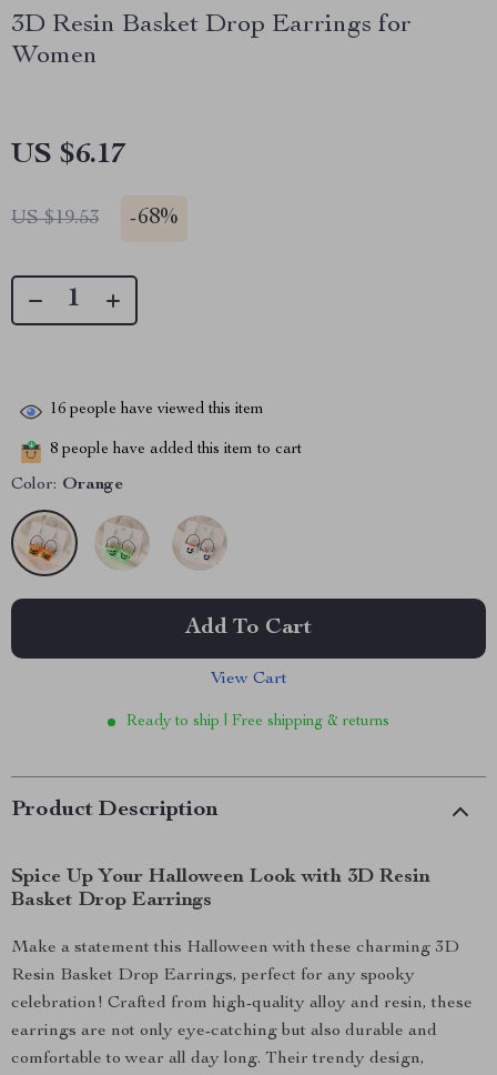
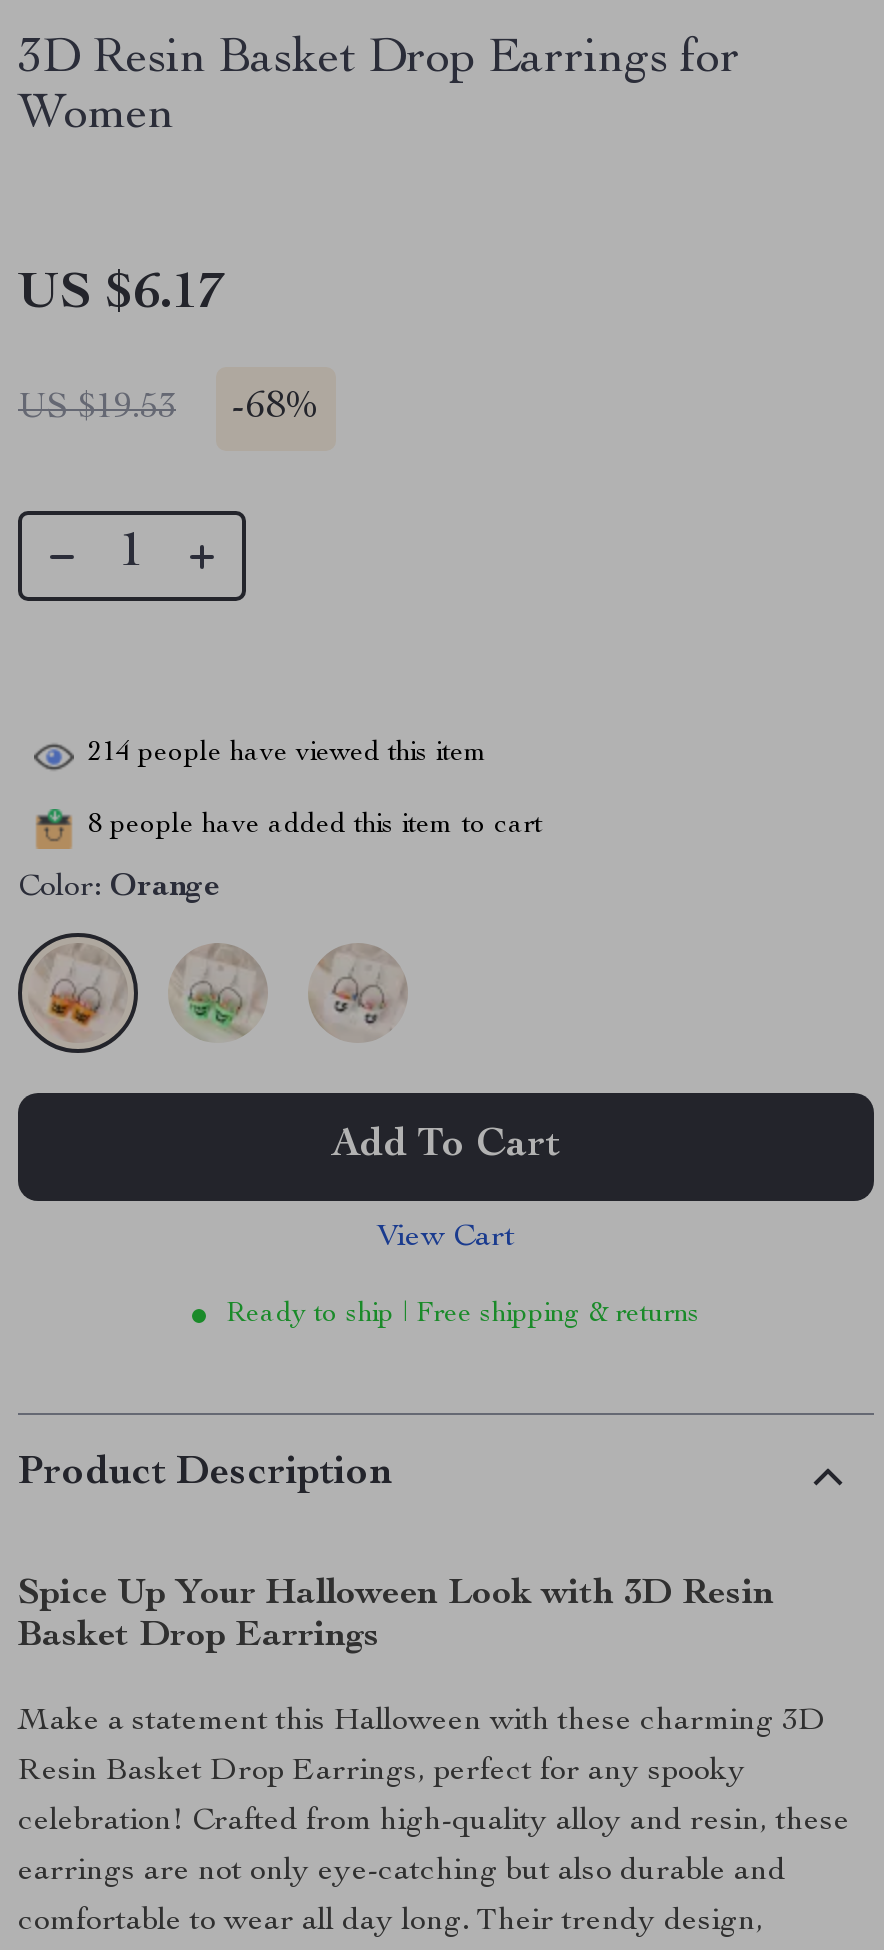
[50,402,264,418] 16 people have viewed this item -> [88,740,488,768] 214 people have viewed this item

